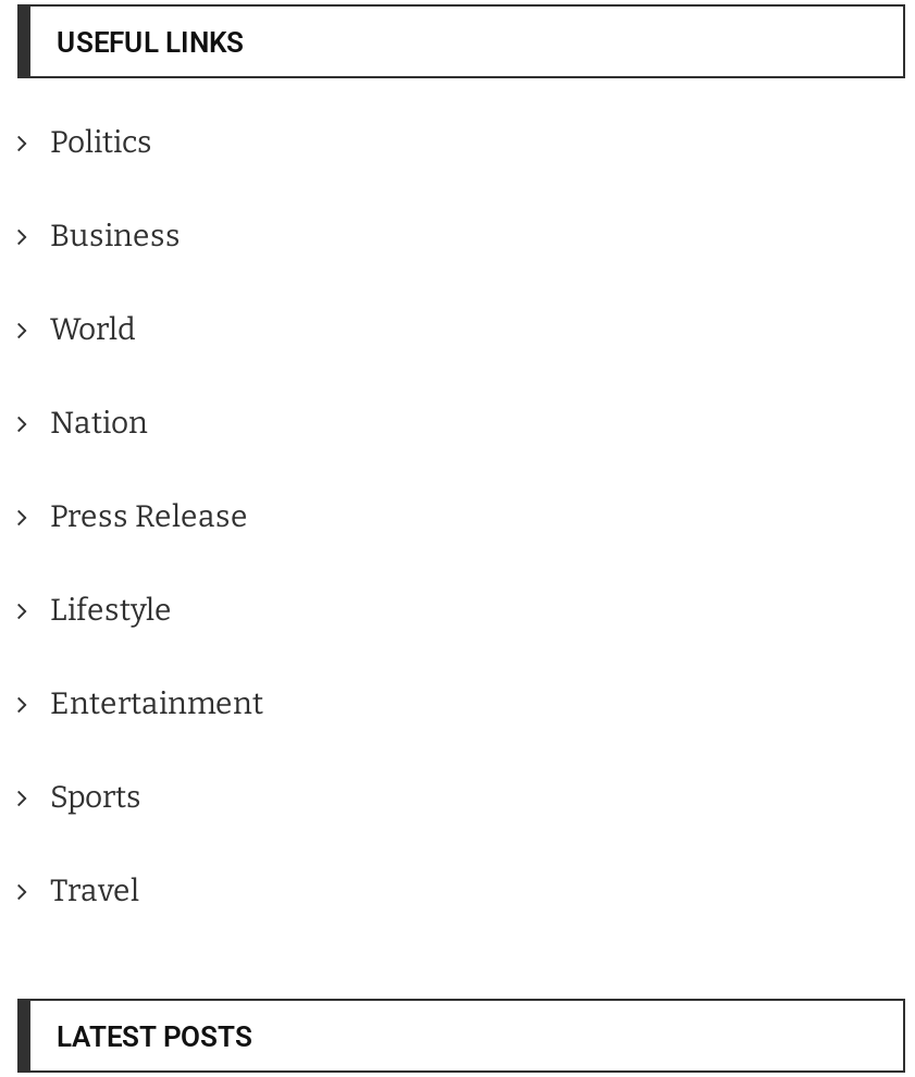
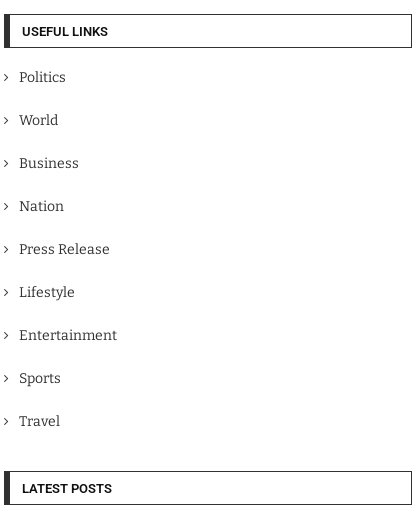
moved [50,218,181,255] -> [19,155,79,172]: Business
moved [50,311,135,348] -> [19,112,58,129]: World

